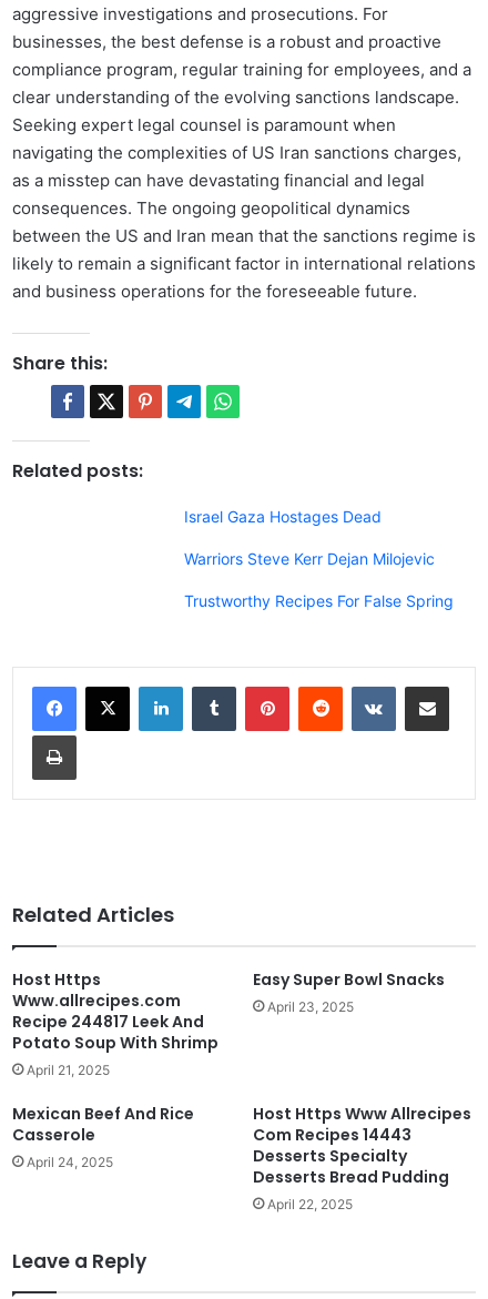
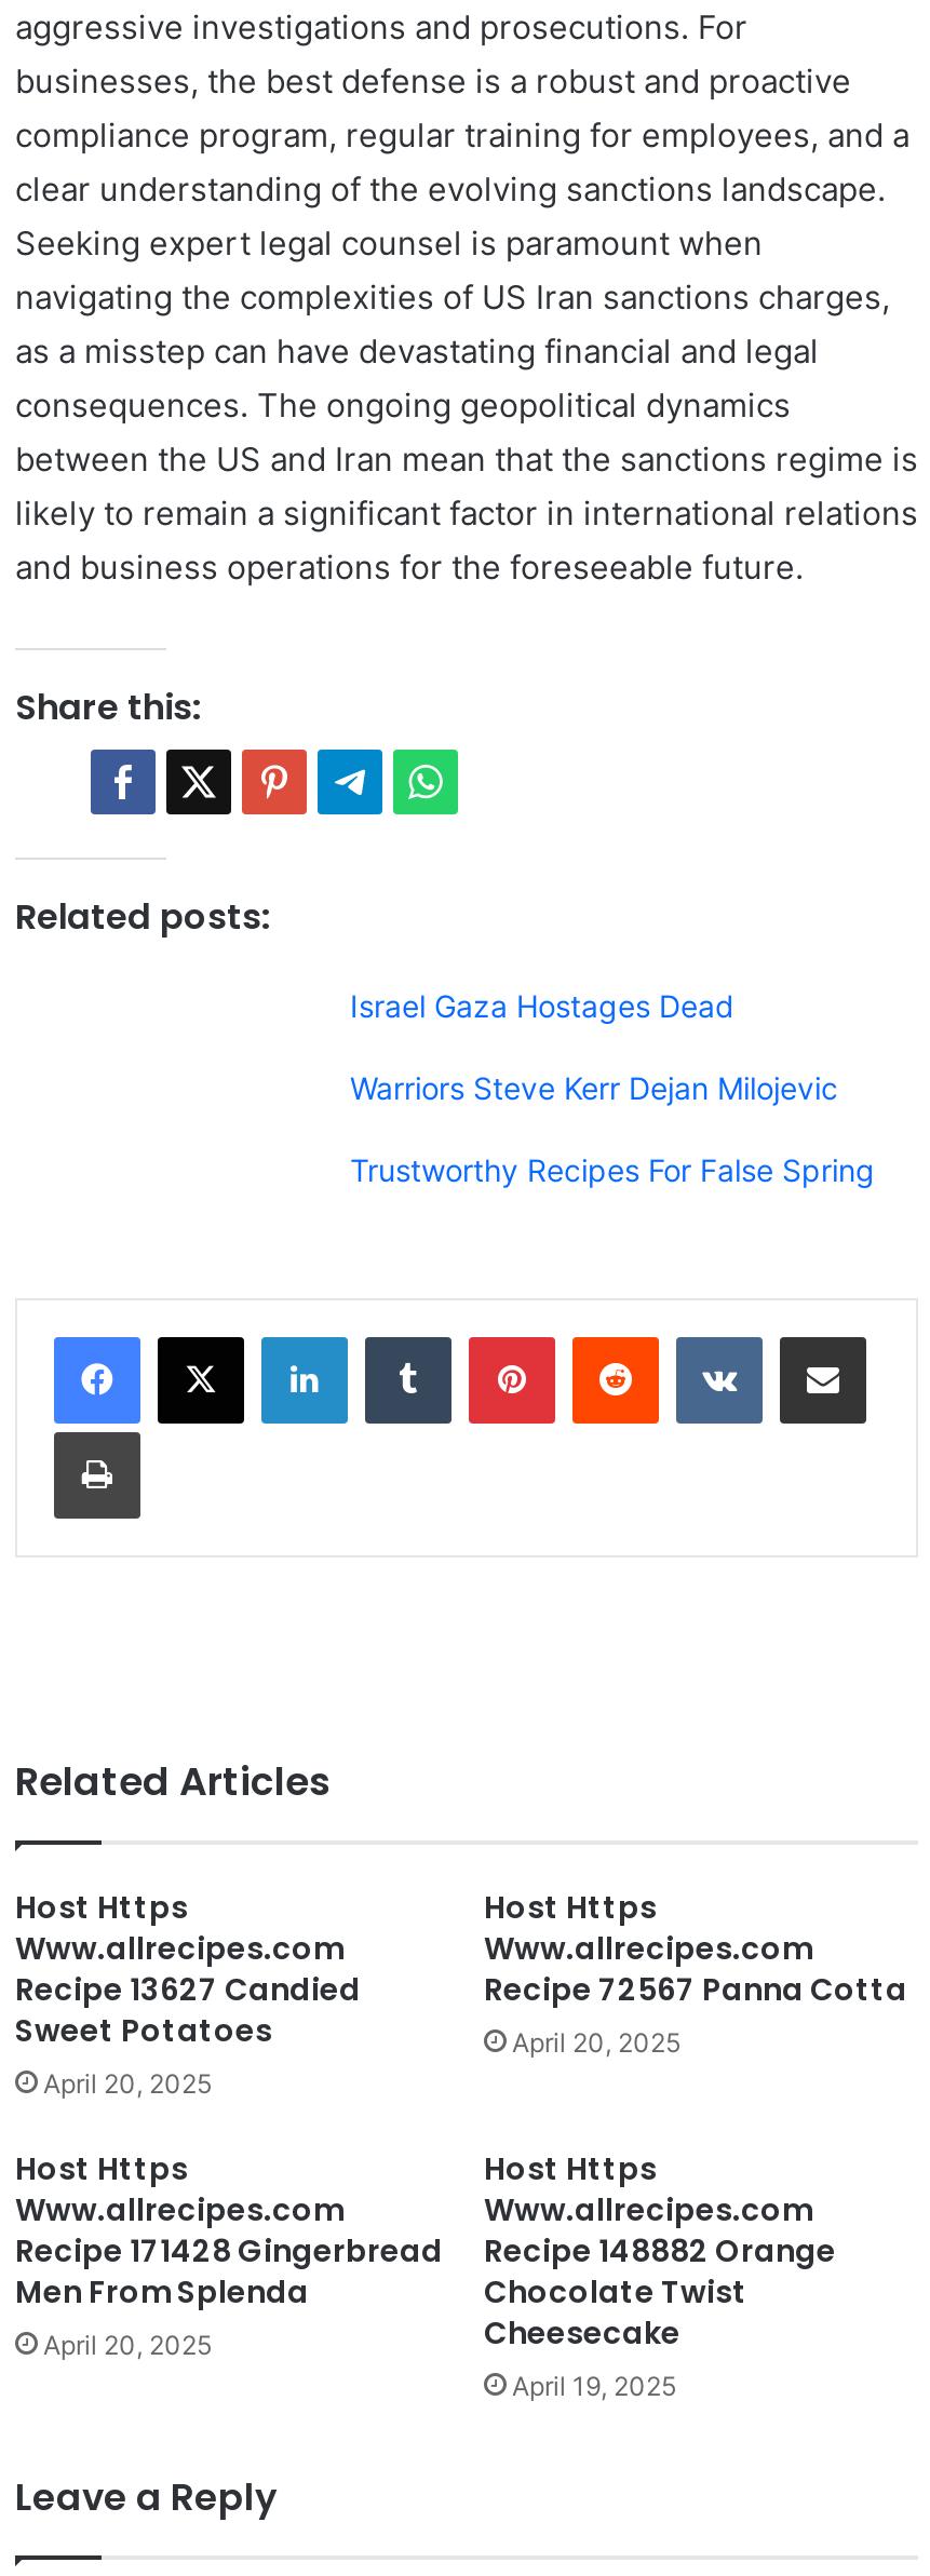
[253,968,445,1015] Easy Super Bowl Snacks | April 23, 2025 -> [484,1886,907,2058] Host Https | Www.allrecipes.com | Recipe 72567 Panna Cotta | April 20, 2025
[12,1010,218,1078] Recipe 244817 Leek And | Potato Soup With Shrimp | April 21, 2025 -> [15,1968,361,2099] Recipe 13627 Candied | Sweet Potatoes | April 20, 2025
[12,1103,194,1170] Mexican Beef And Rice | Casserole | April 24, 2025 -> [15,2147,443,2361] Host Https | Www.allrecipes.com | Recipe 171428 Gingerbread | Men From Splenda | April 20, 2025
[253,1103,471,1212] Host Https Www Allrecipes | Com Recipes 14443 | Desserts Specialty | Desserts Bread Pudding | April 22, 2025 -> [484,2147,836,2402] Host Https | Www.allrecipes.com | Recipe 148882 Orange | Chocolate Twist | Cheesecake | April 19, 2025

